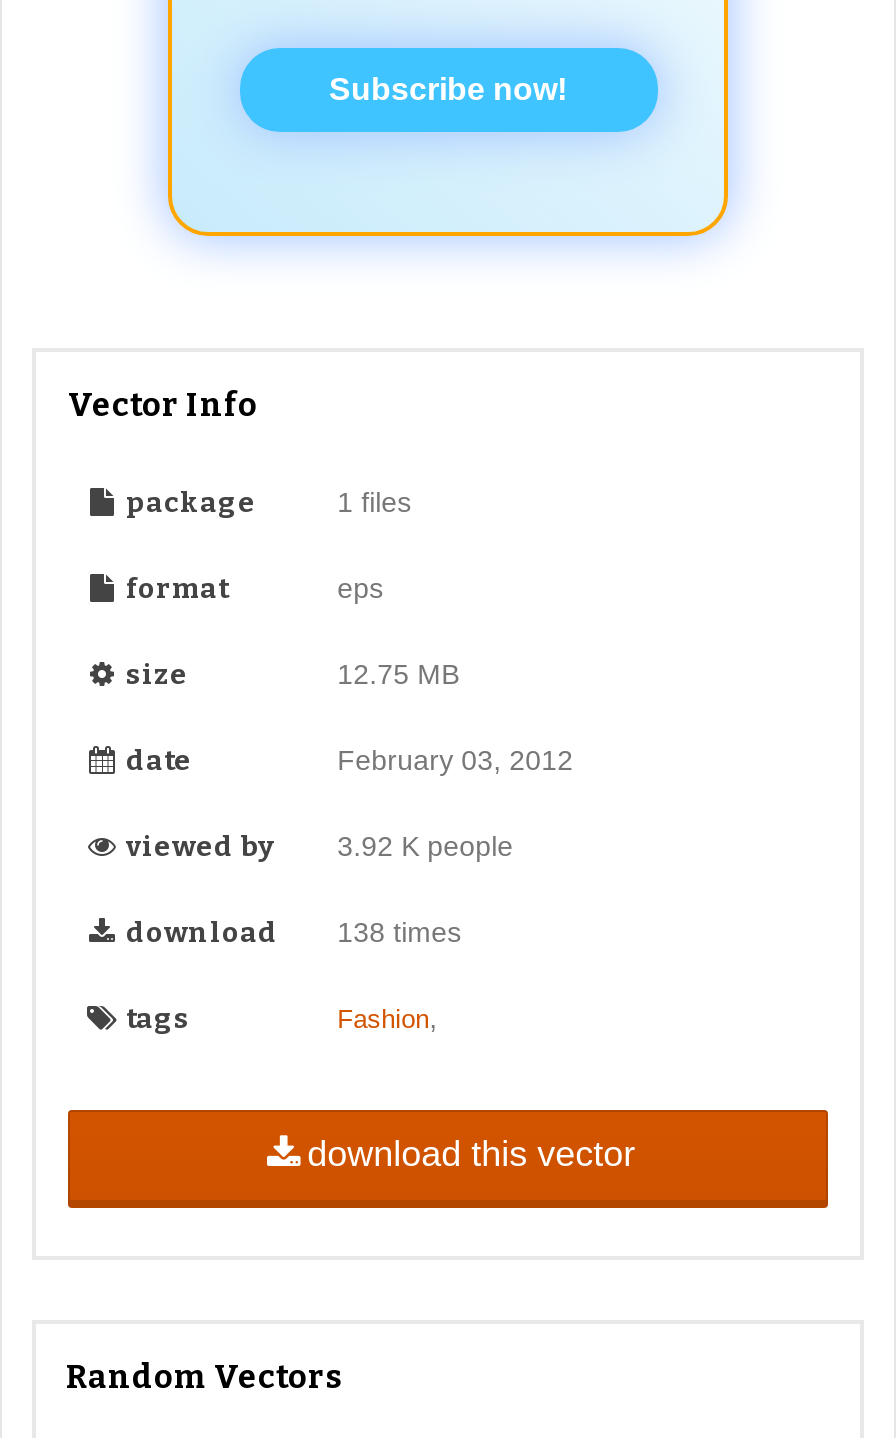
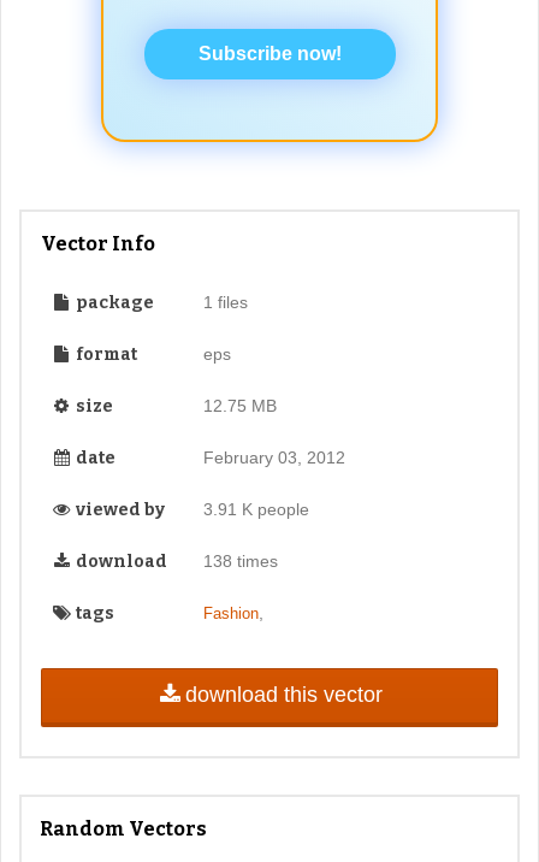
[120,831,513,865] viewed by 3.92 K people -> [72,500,309,521] viewed by 3.91 K people

